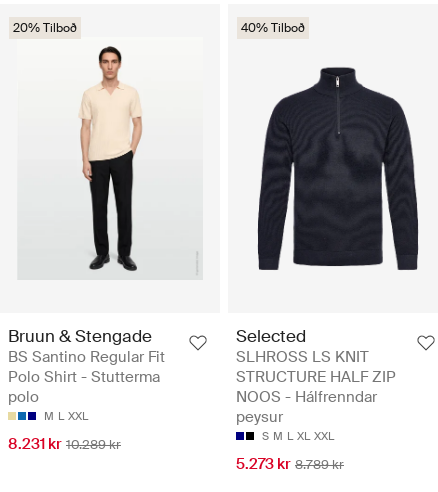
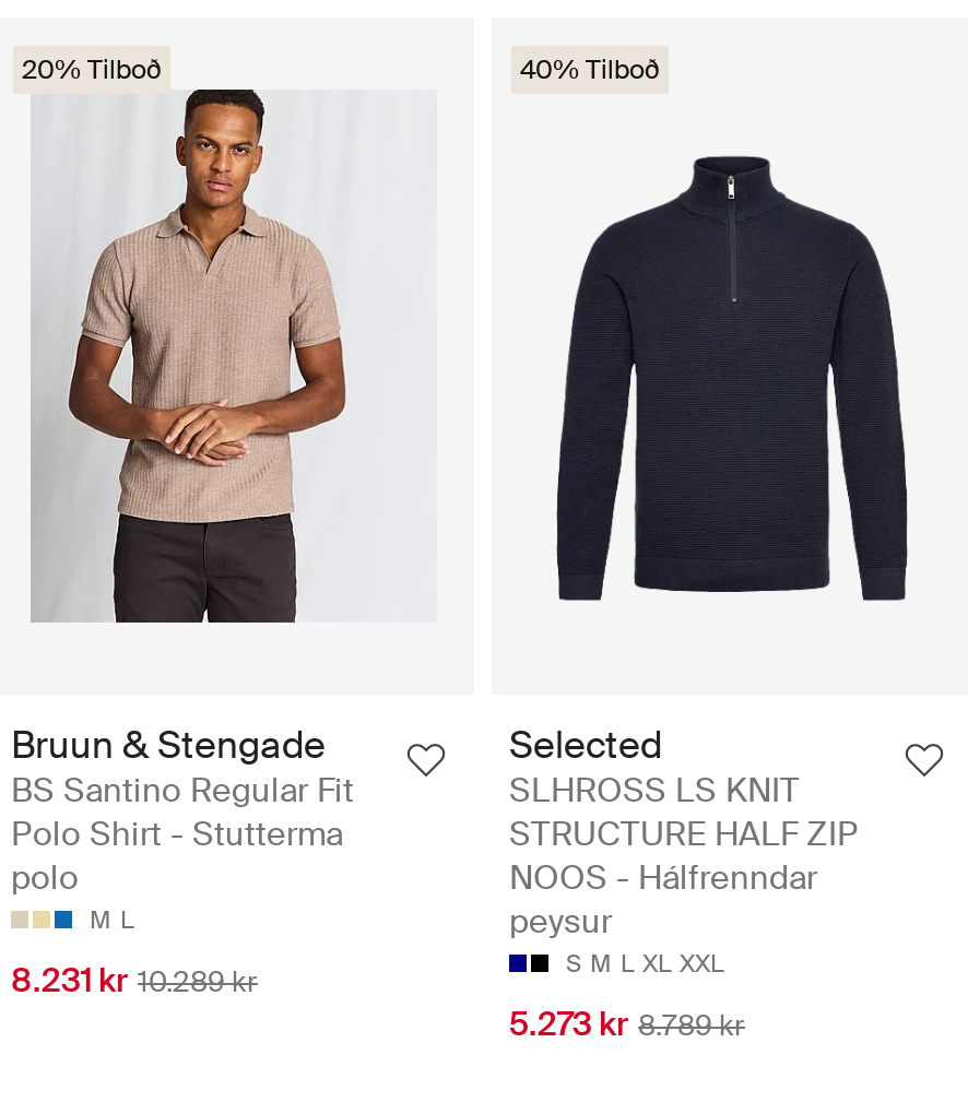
[18,36,161,280] [image] -> [31,87,347,625] [image]
[44,409,88,423] M L XXL -> [90,904,133,934] M L

